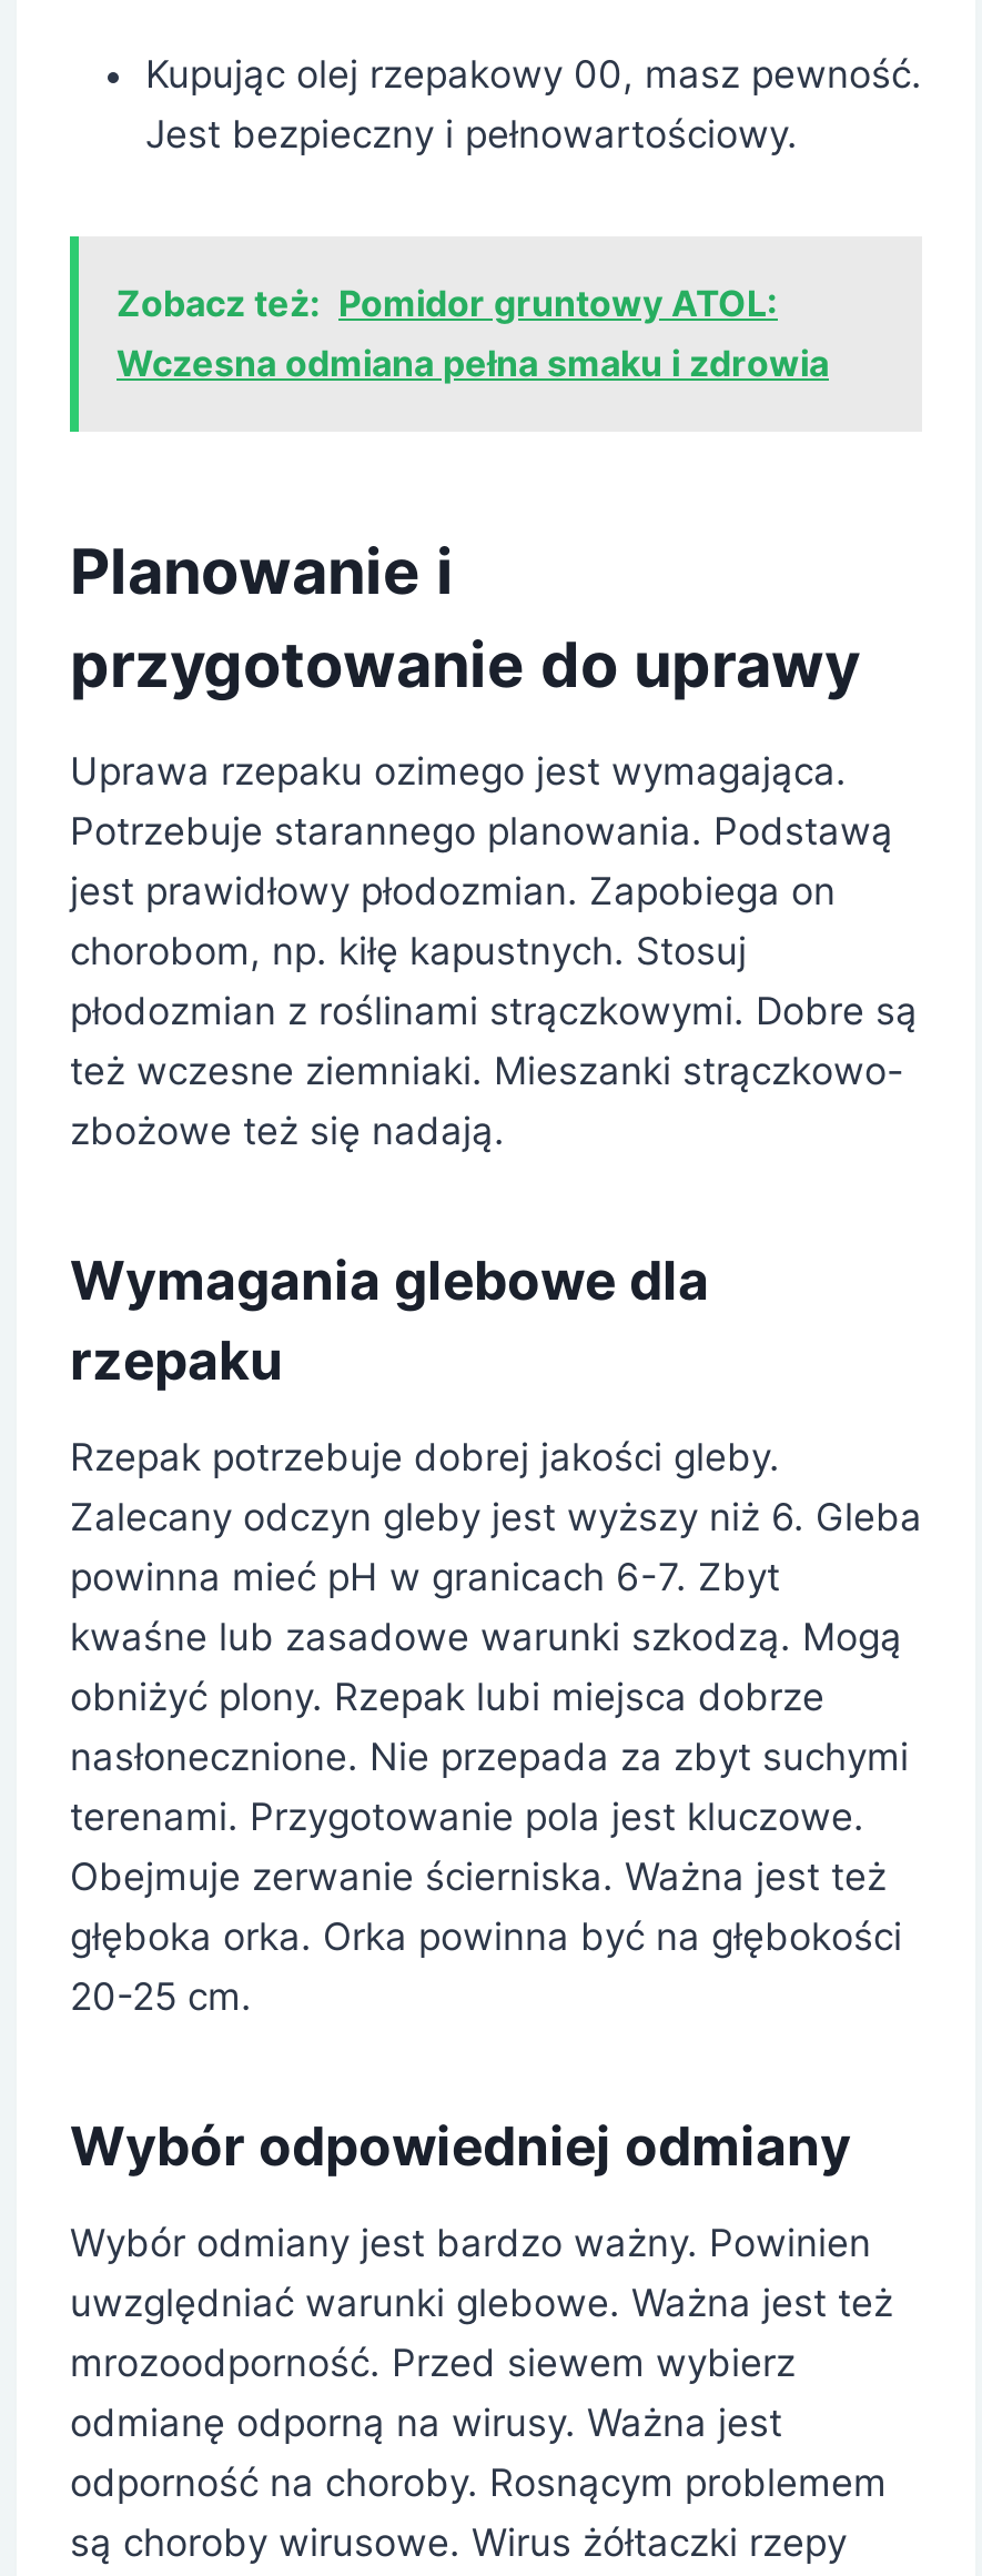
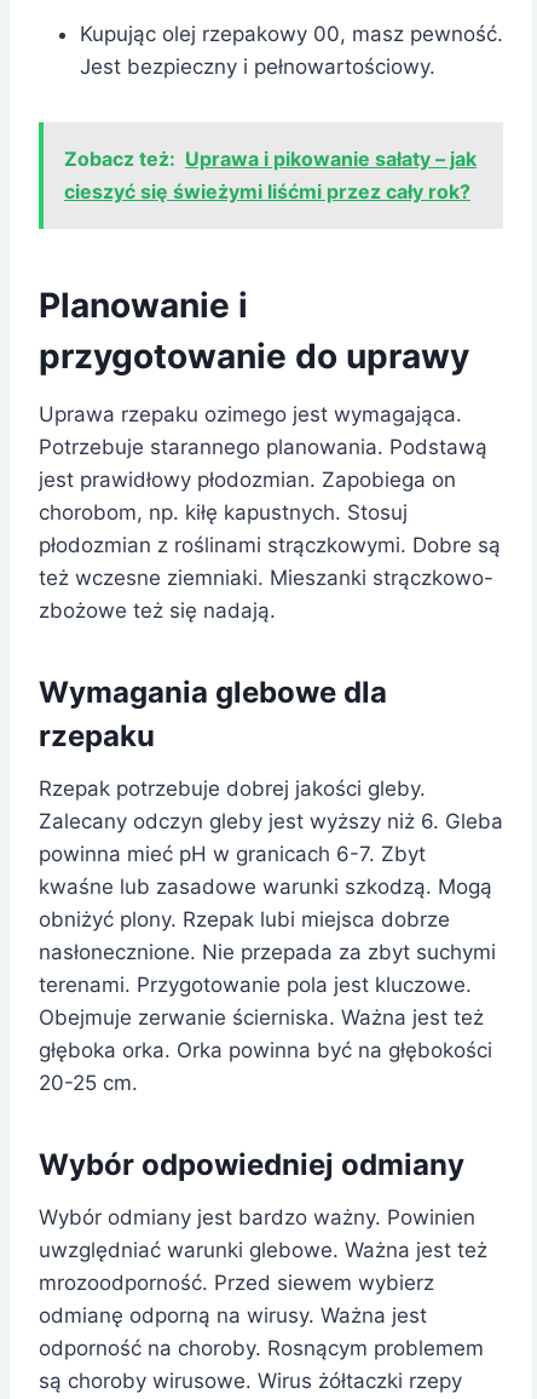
[117,281,829,385] Zobacz też: Pomidor gruntowy ATOL: | Wczesna odmiana pełna smaku i zdrowia -> [64,147,477,203] Zobacz też: Uprawa i pikowanie sałaty – jak | cieszyć się świeżymi liśćmi przez cały rok?

